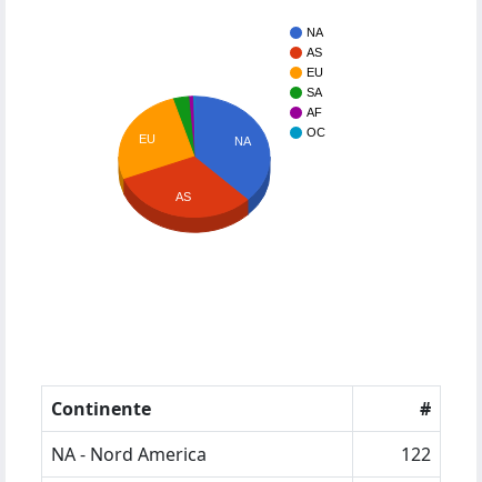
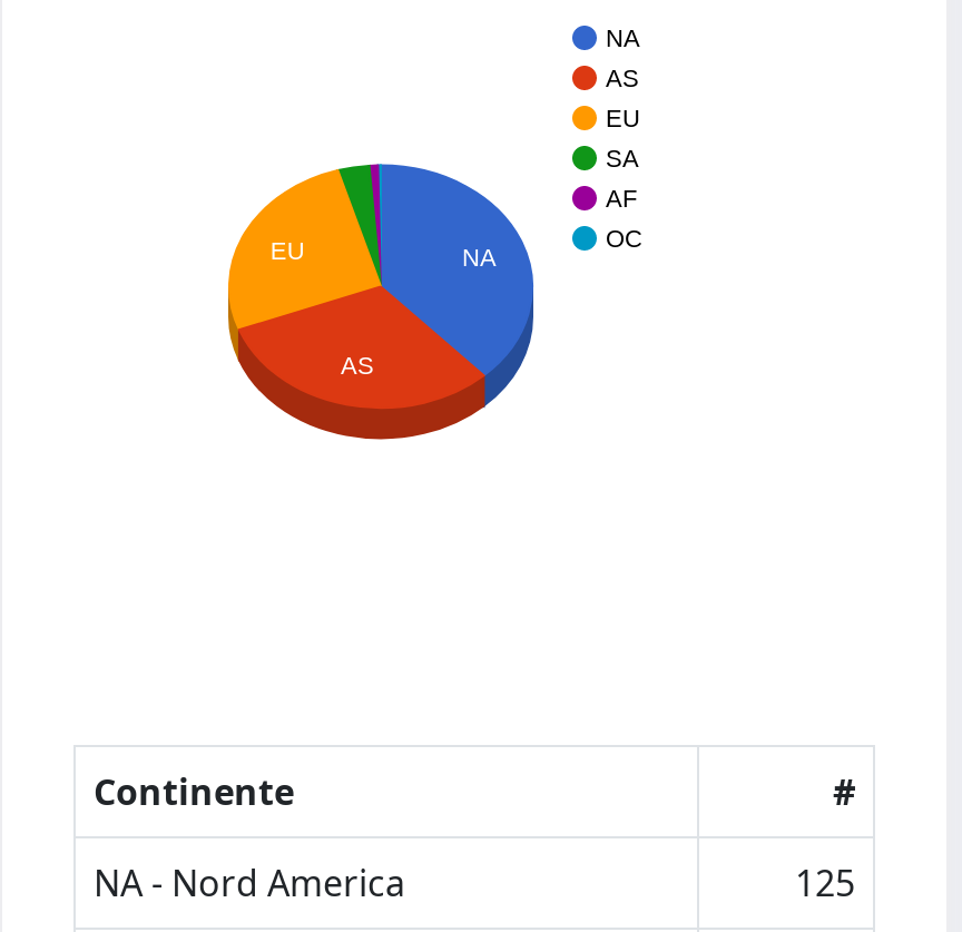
[401,442,431,466] 122 -> [795,859,855,908] 125

